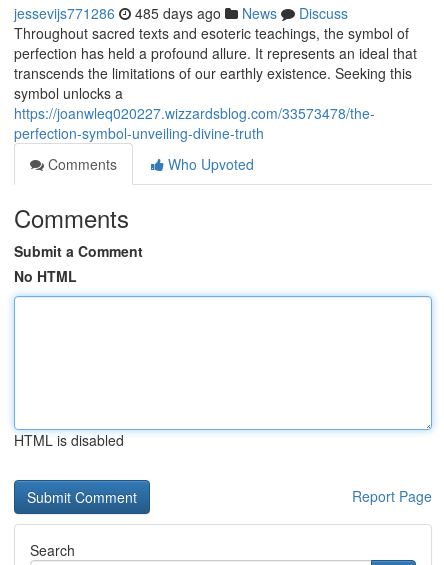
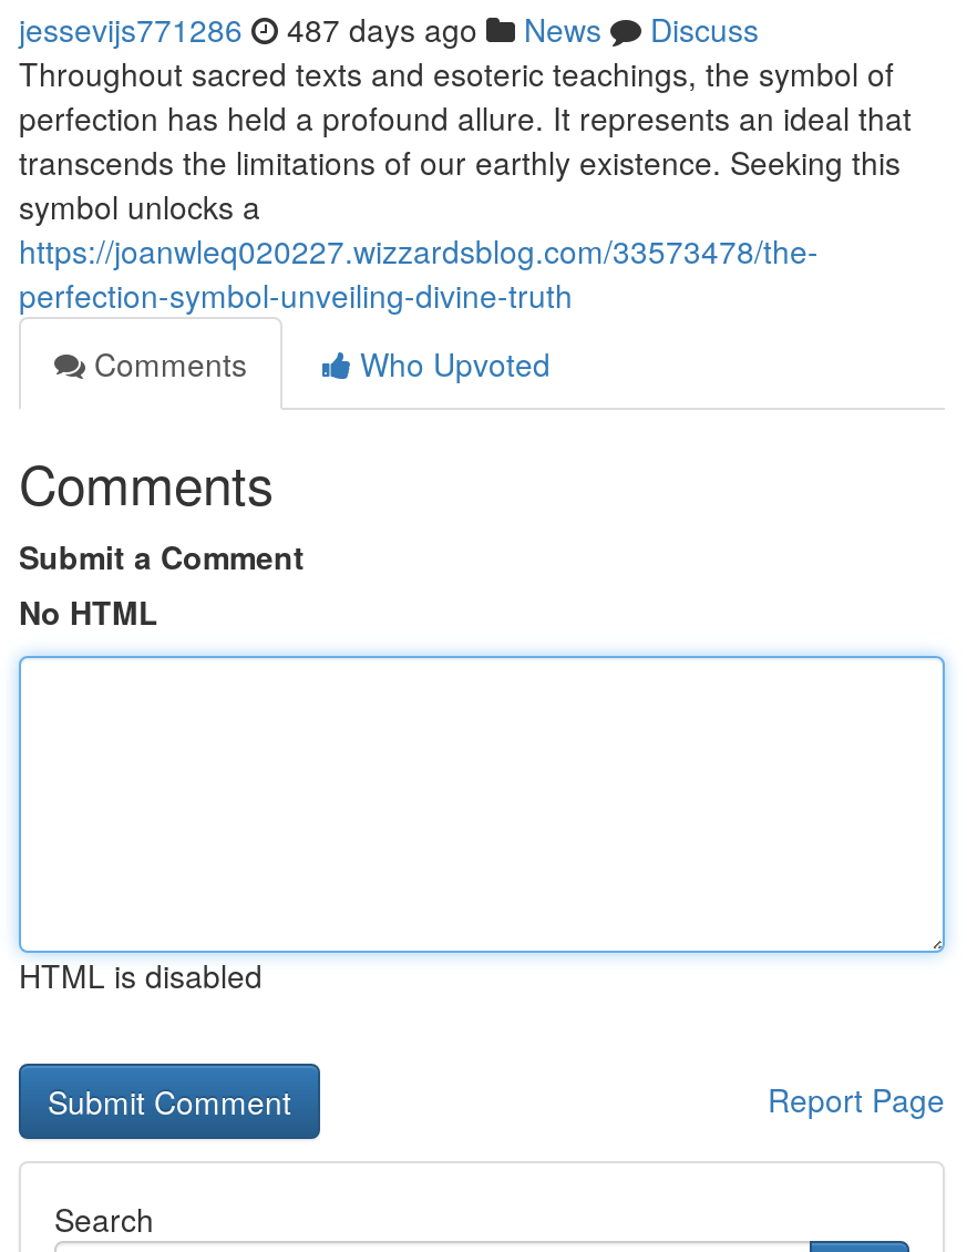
[14,3,348,23] jessevijs771286 485 days ago News Discuss -> [19,7,759,51] jessevijs771286 487 days ago News Discuss

